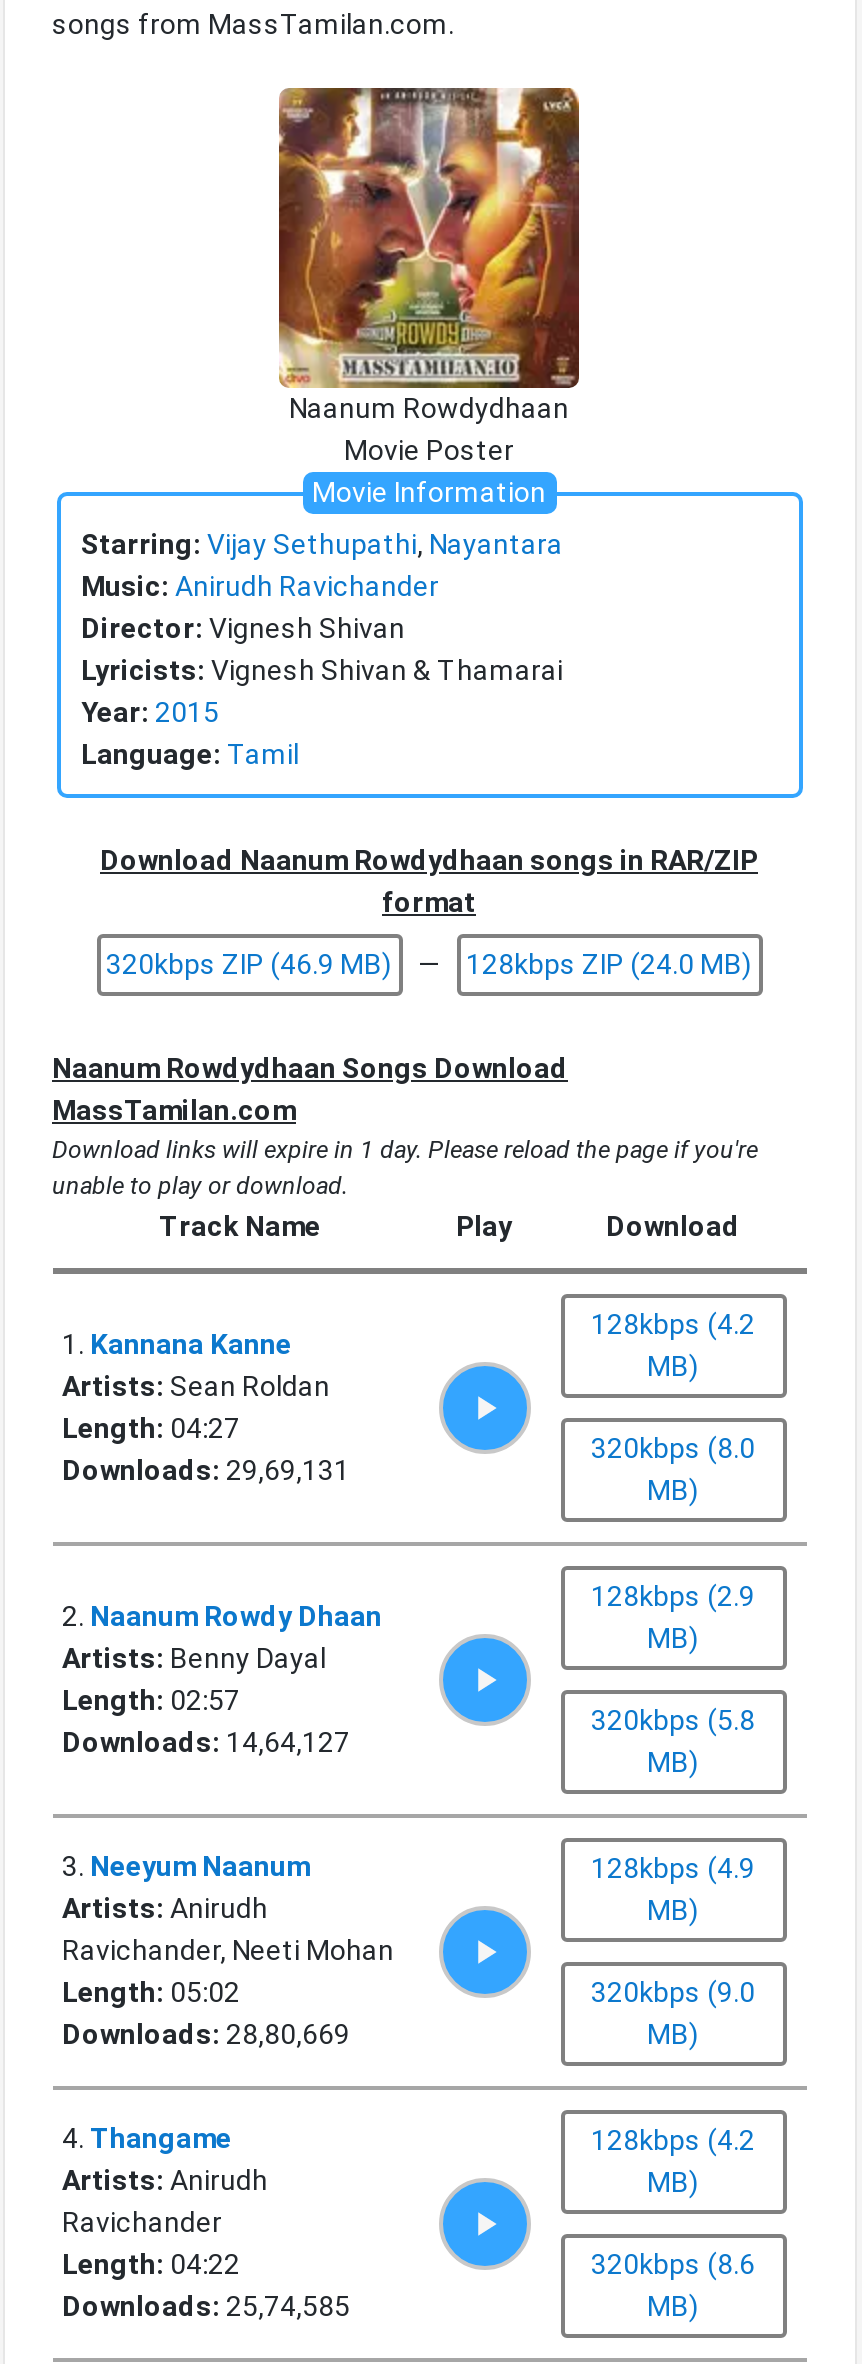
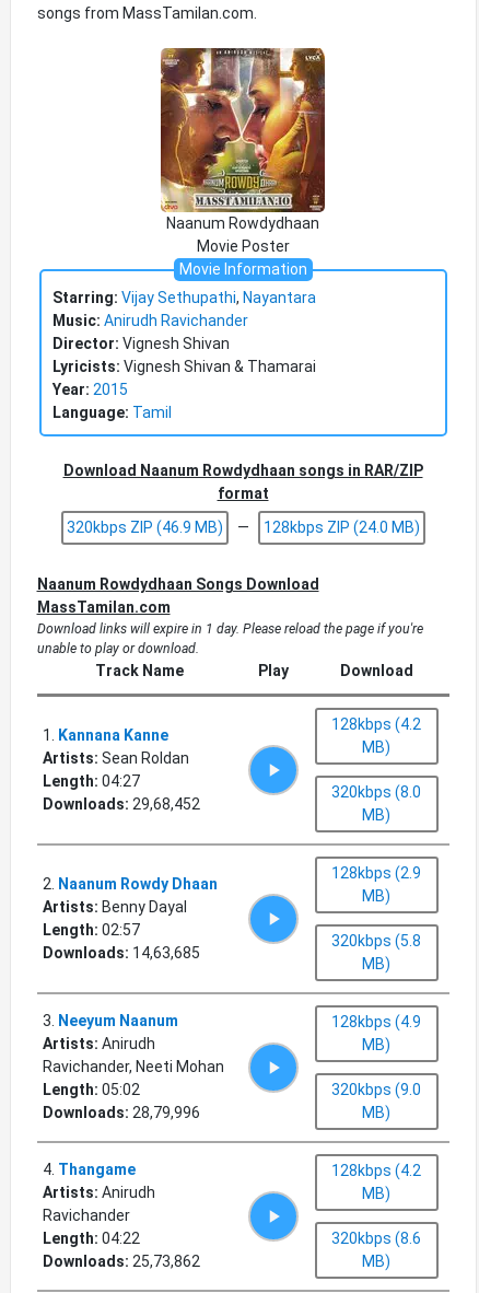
[62,1453,350,1485] Downloads: 29,69,131 -> [42,795,200,812] Downloads: 29,68,452
[62,1725,350,1757] Downloads: 14,64,127 -> [42,944,200,961] Downloads: 14,63,685
[62,2017,350,2049] Downloads: 28,80,669 -> [42,1103,200,1121] Downloads: 28,79,996
[62,2289,350,2321] Downloads: 25,74,585 -> [42,1252,200,1270] Downloads: 25,73,862

